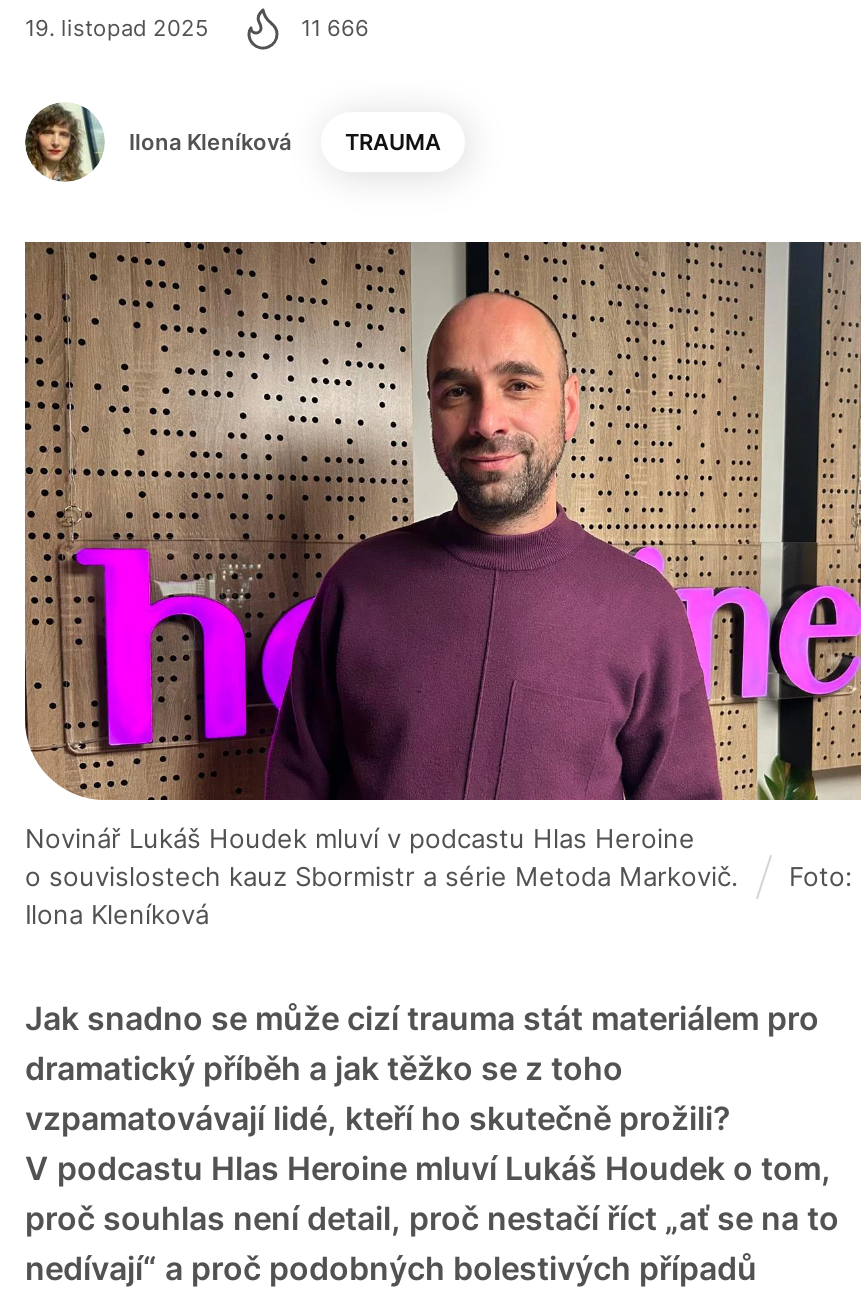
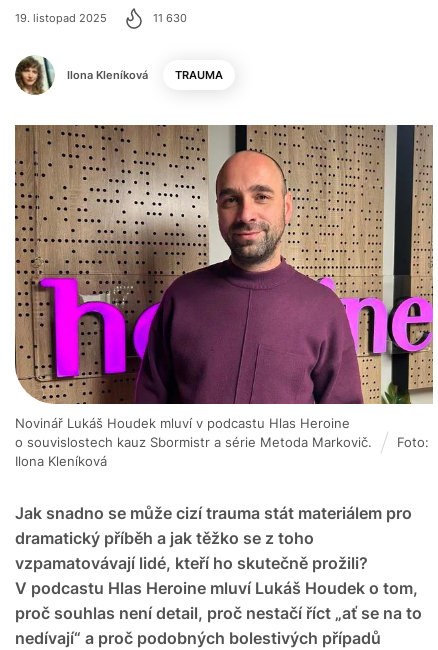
[301,14,369,42] 11 666 -> [153,11,187,25] 11 630

